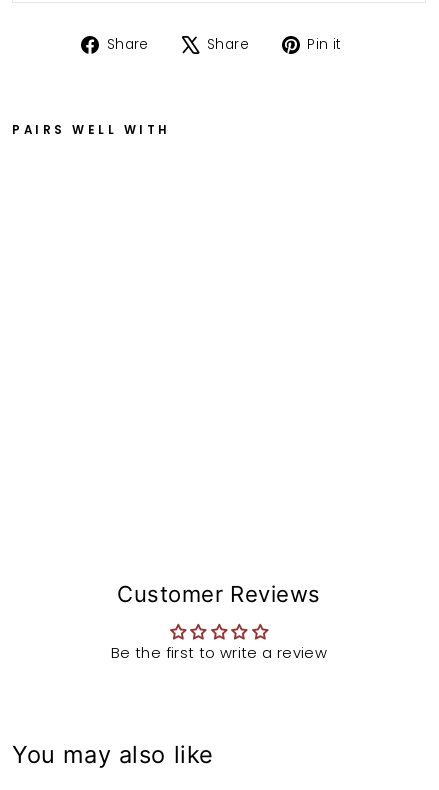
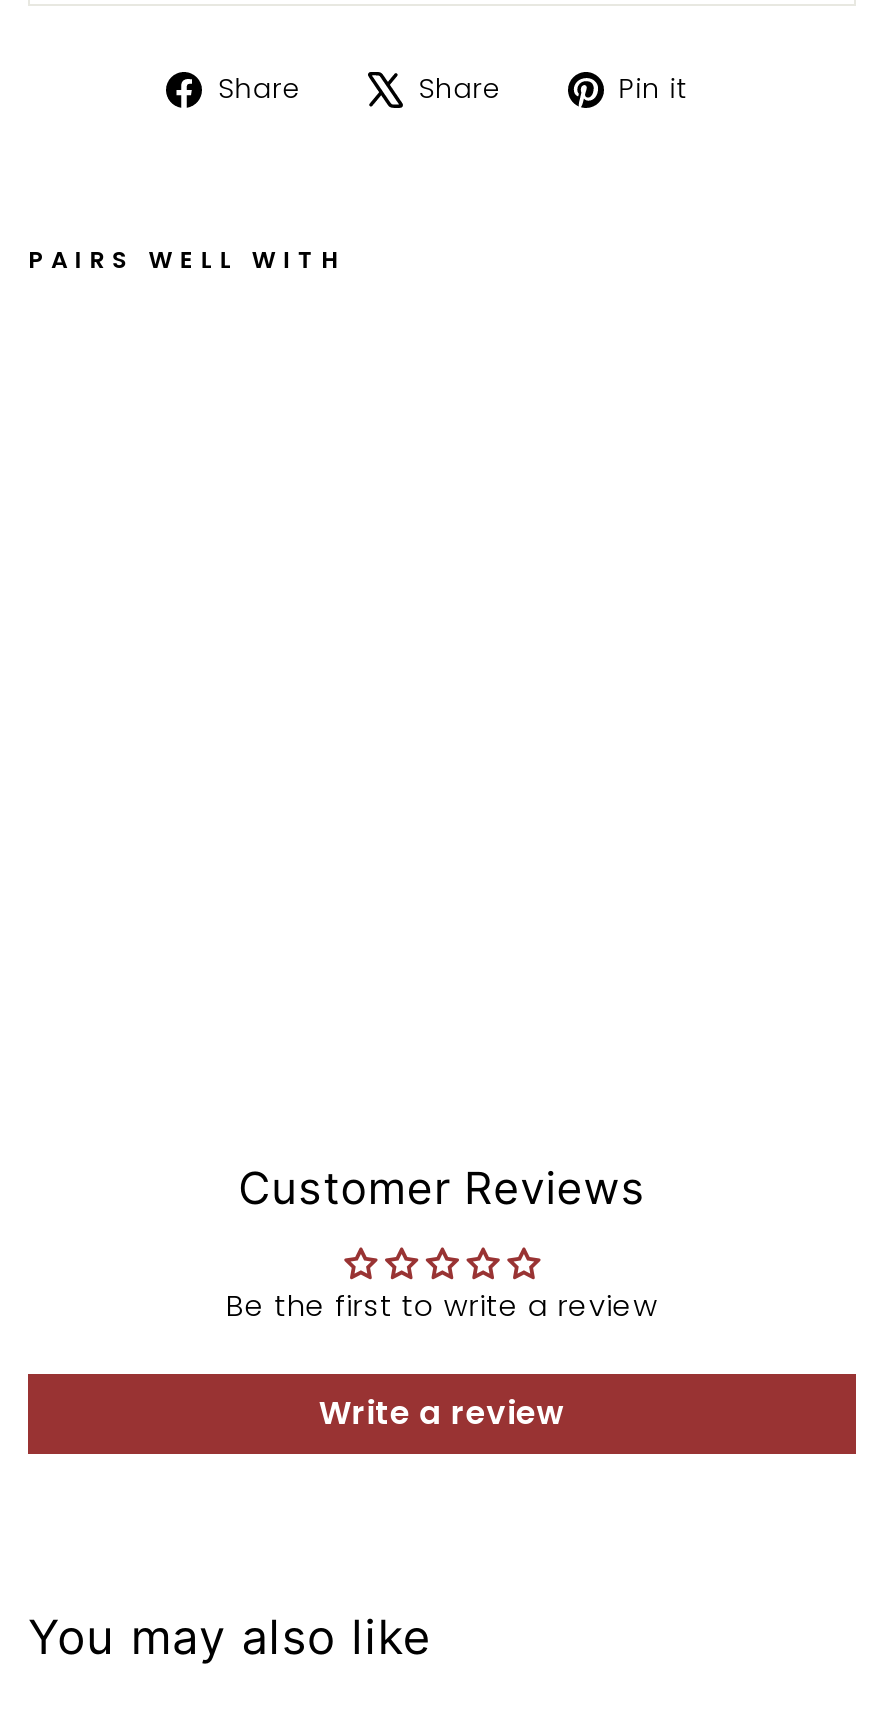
none -> [319,1389,565,1435] Write a review

